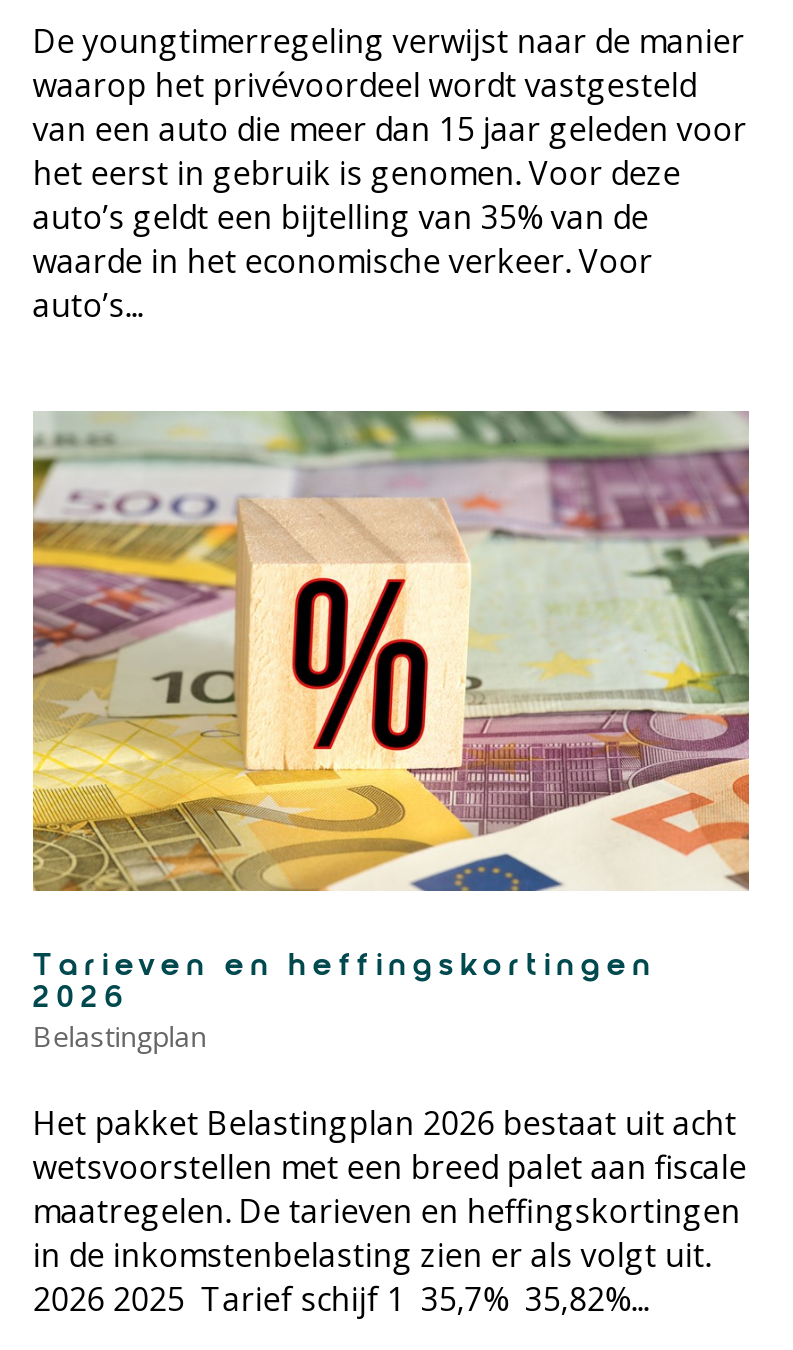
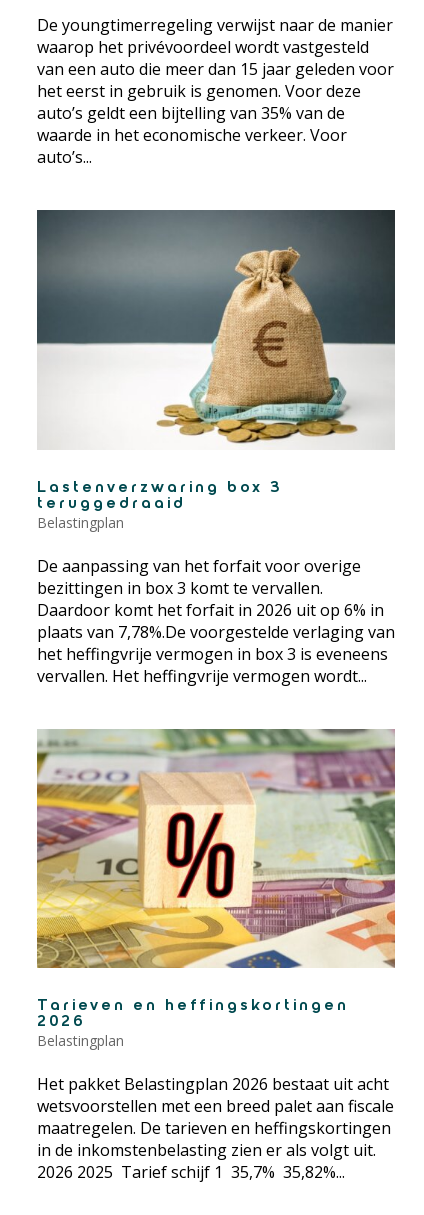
none -> [36,209,396,687] [image] | Lastenverzwaring box 3 | teruggedraaid | Belastingplan | De aanpassing van het forfait voor overige | bezittingen in box 3 komt te vervallen. | Daardoor komt het forfait in 2026 uit op 6% in | plaats van 7,78%.De voorgestelde verlaging van | het heffingvrije vermogen in box 3 is eveneens | vervallen. Het heffingvrije vermogen wordt...

